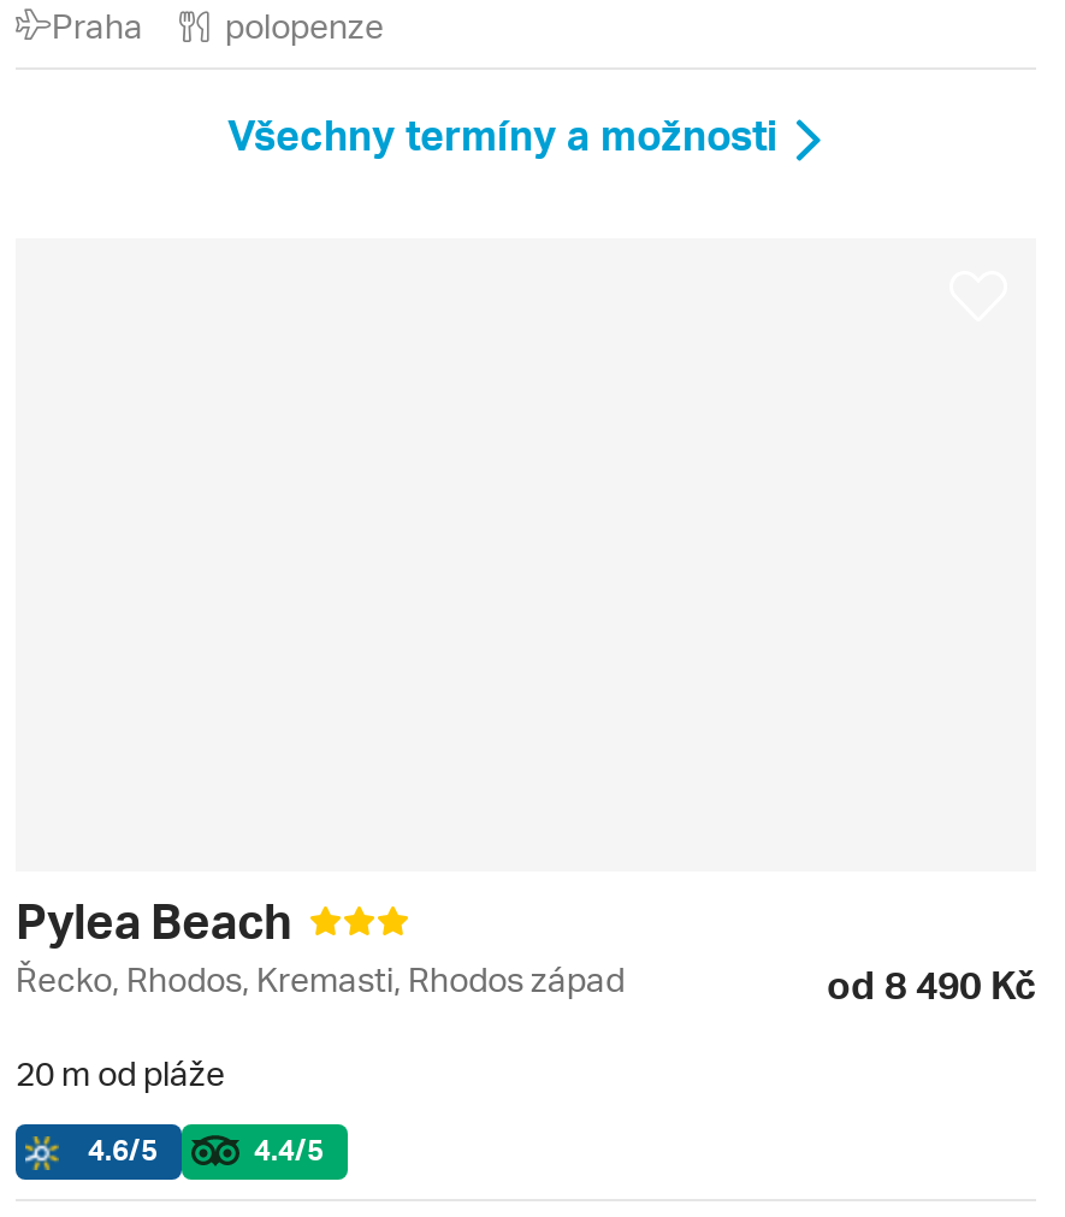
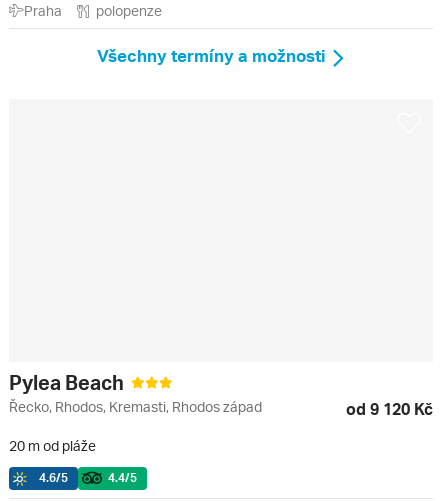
[827,958,1036,1008] od 8 490 Kč -> [346,398,433,419] od 9 120 Kč

